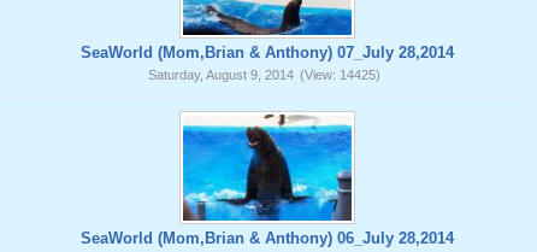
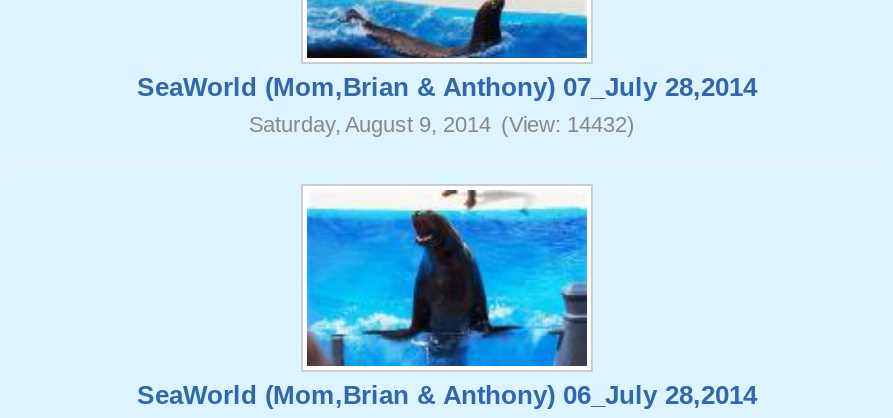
[148,68,380,82] Saturday, August 9, 2014 (View: 14425) -> [249,112,635,136] Saturday, August 9, 2014 (View: 14432)

